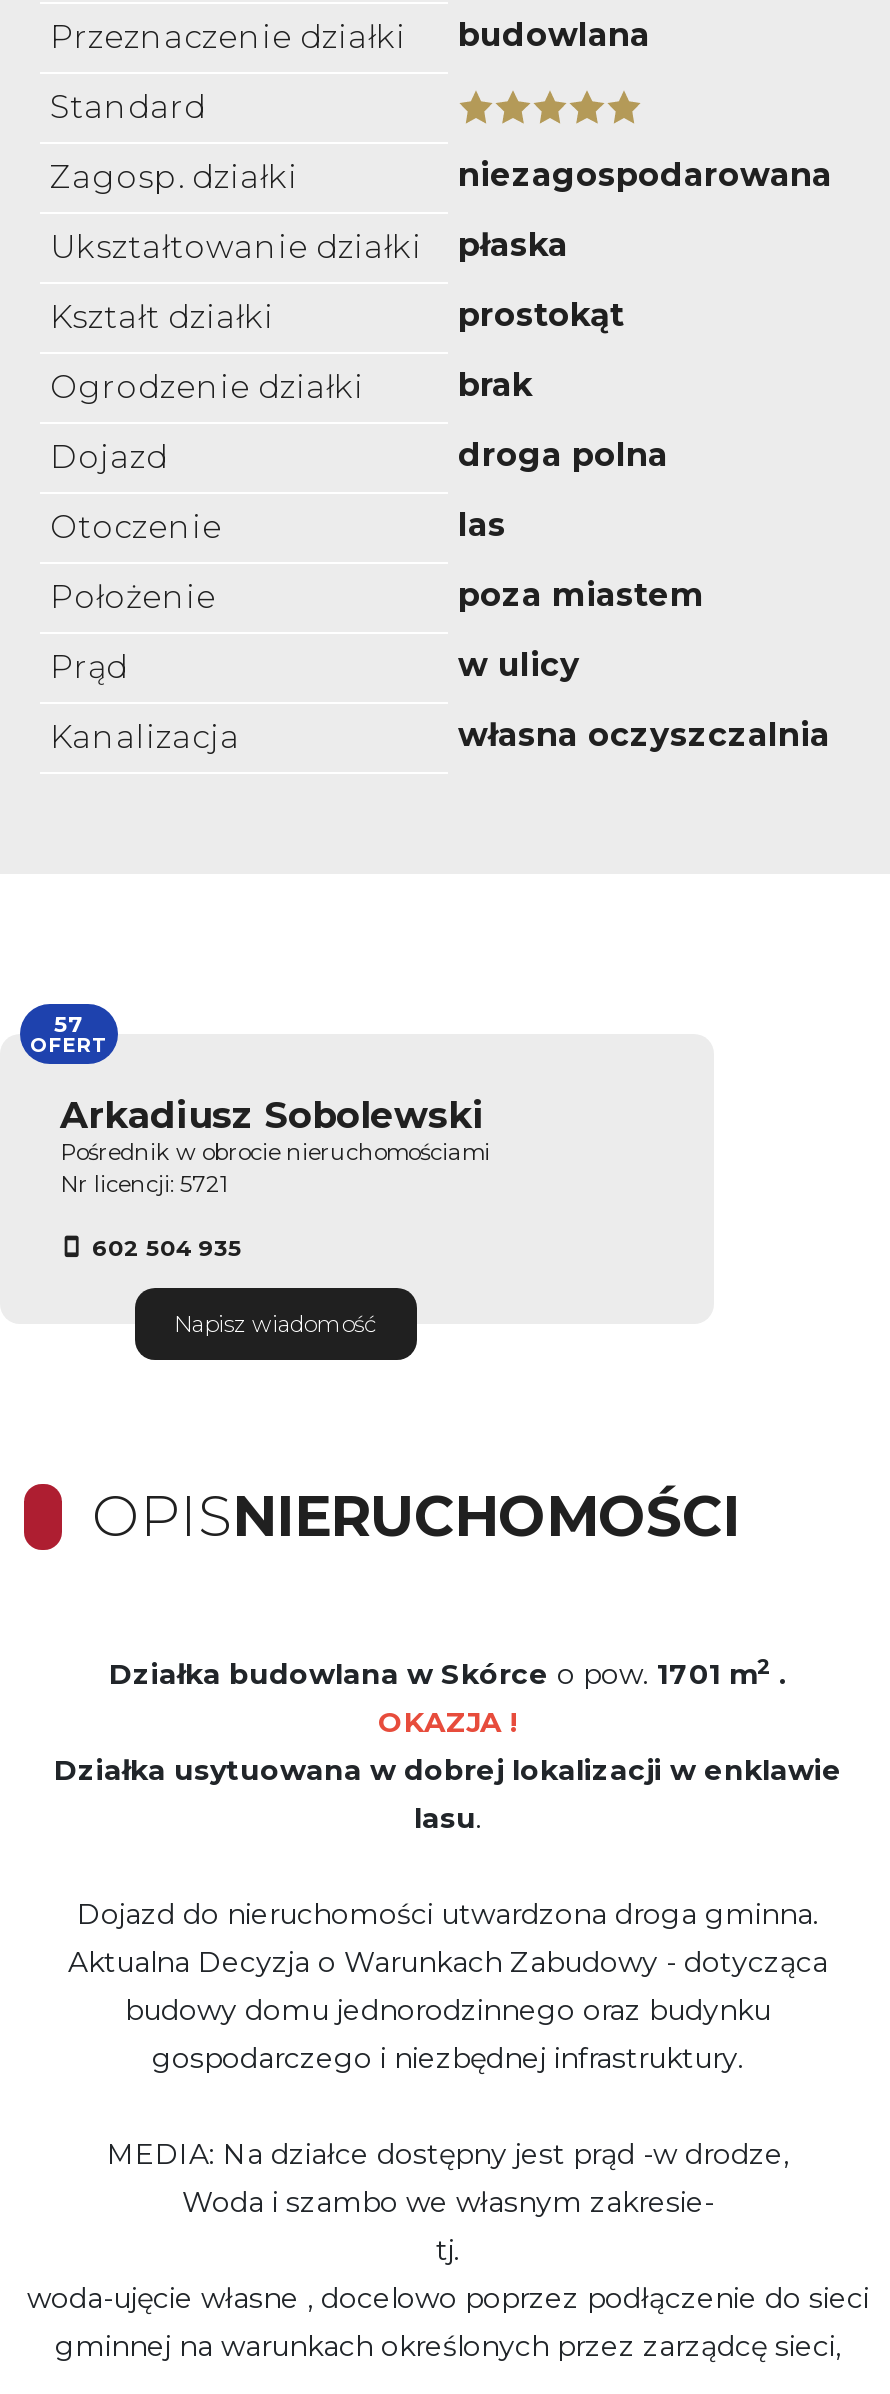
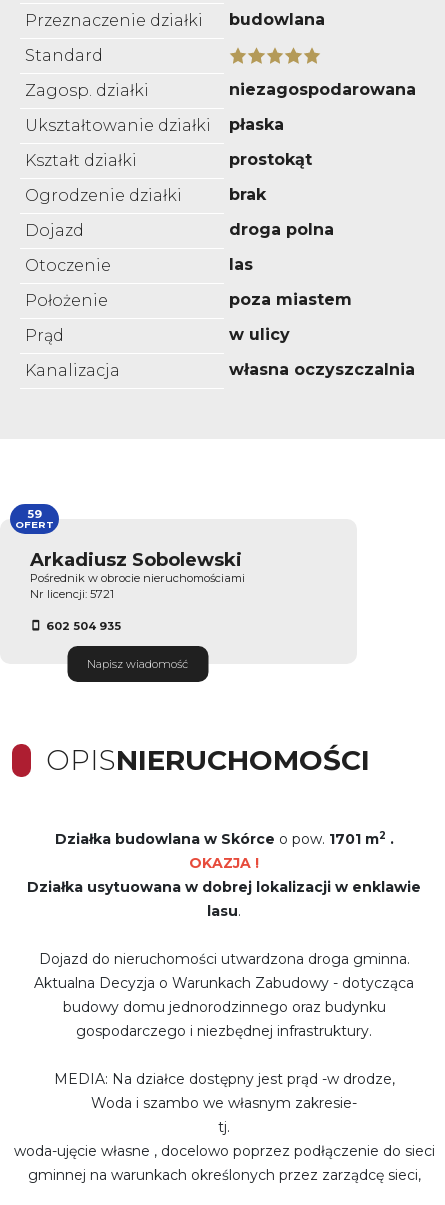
[54,1010,84,1038] 57 -> [27,507,42,521] 59

